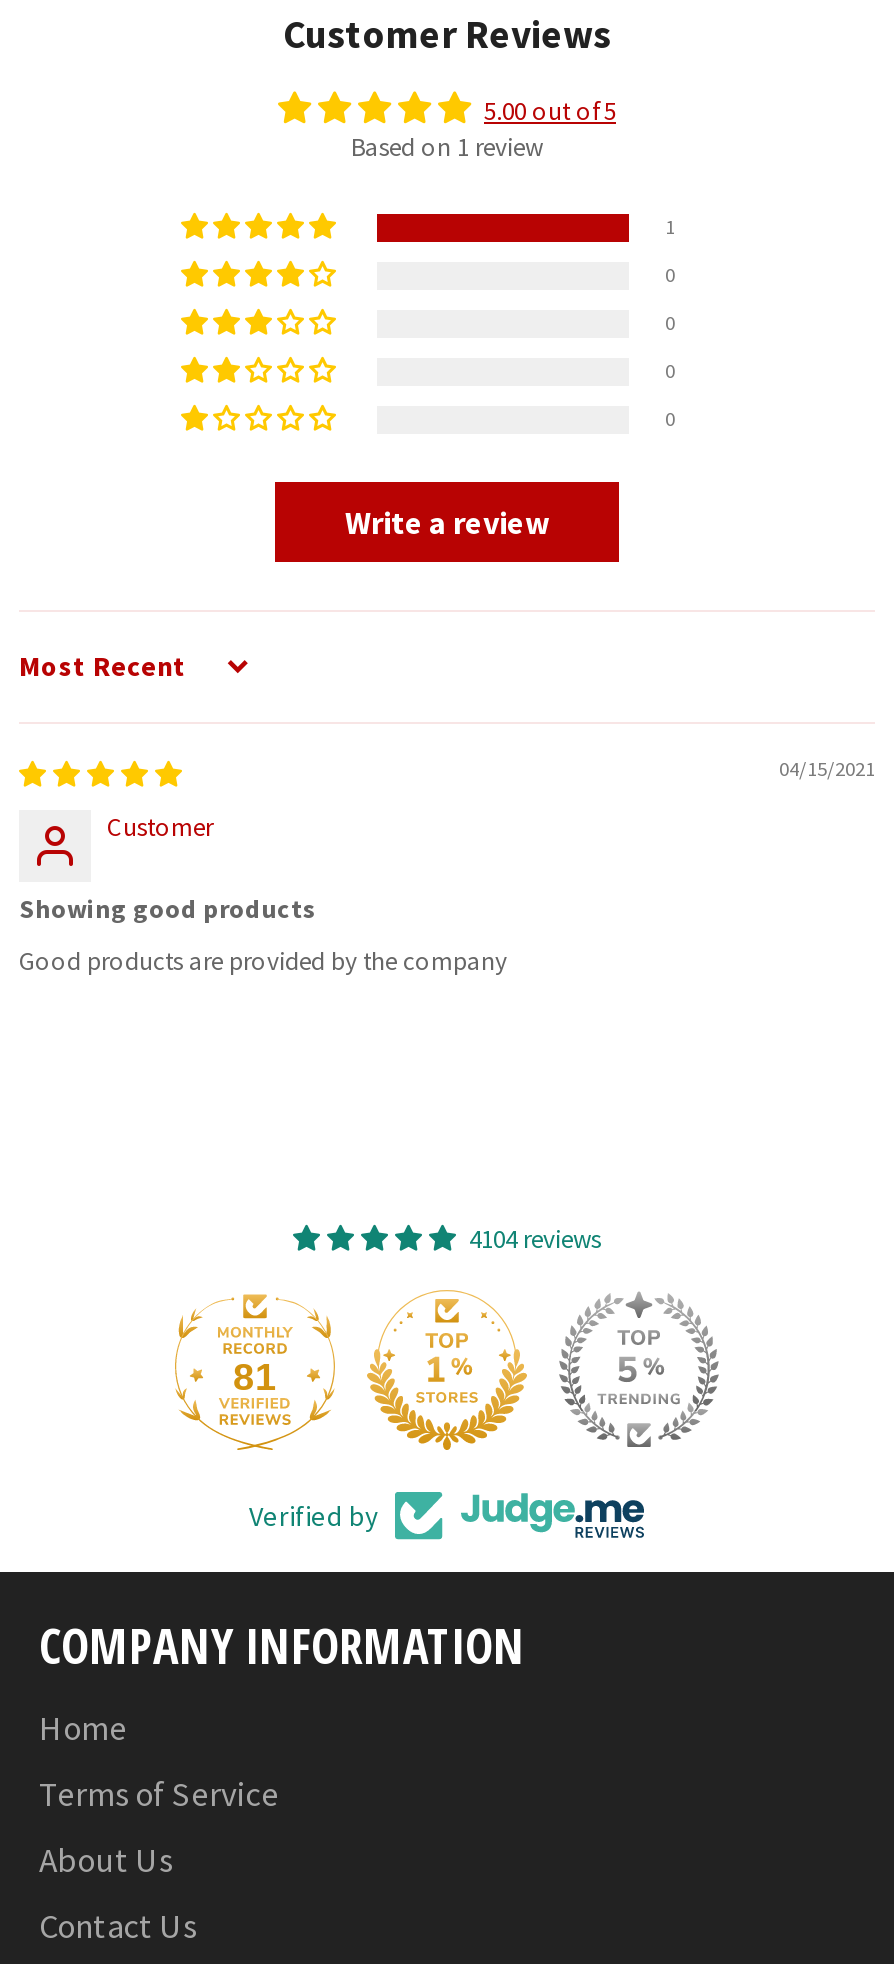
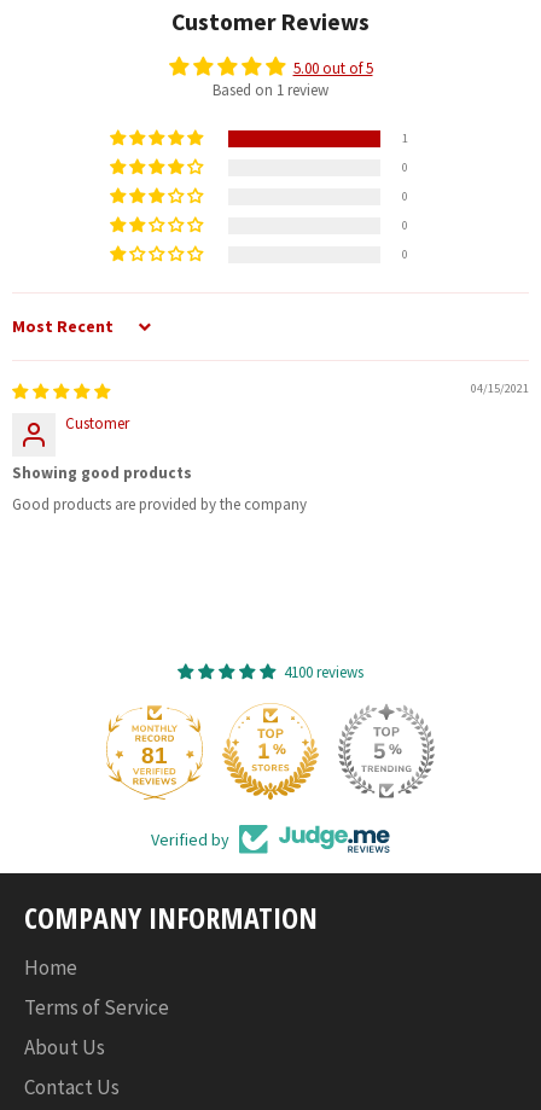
[345,501,549,541] Write a review -> none
[469,1221,601,1255] 4104 reviews -> [284,661,363,682] 4100 reviews

